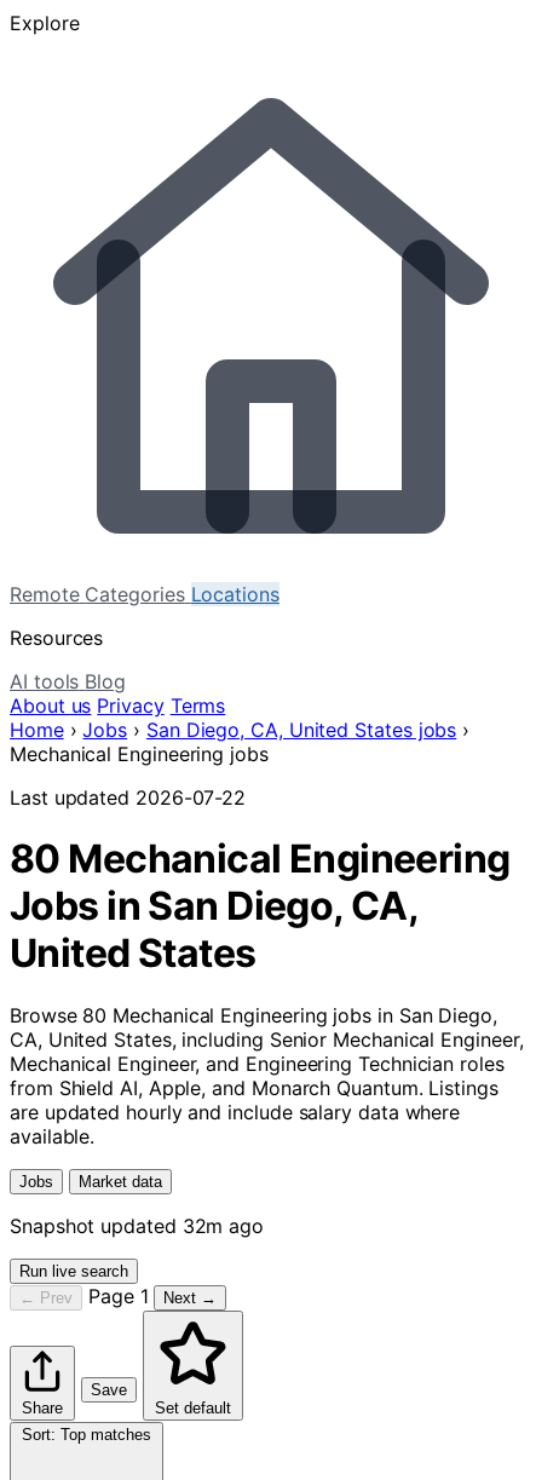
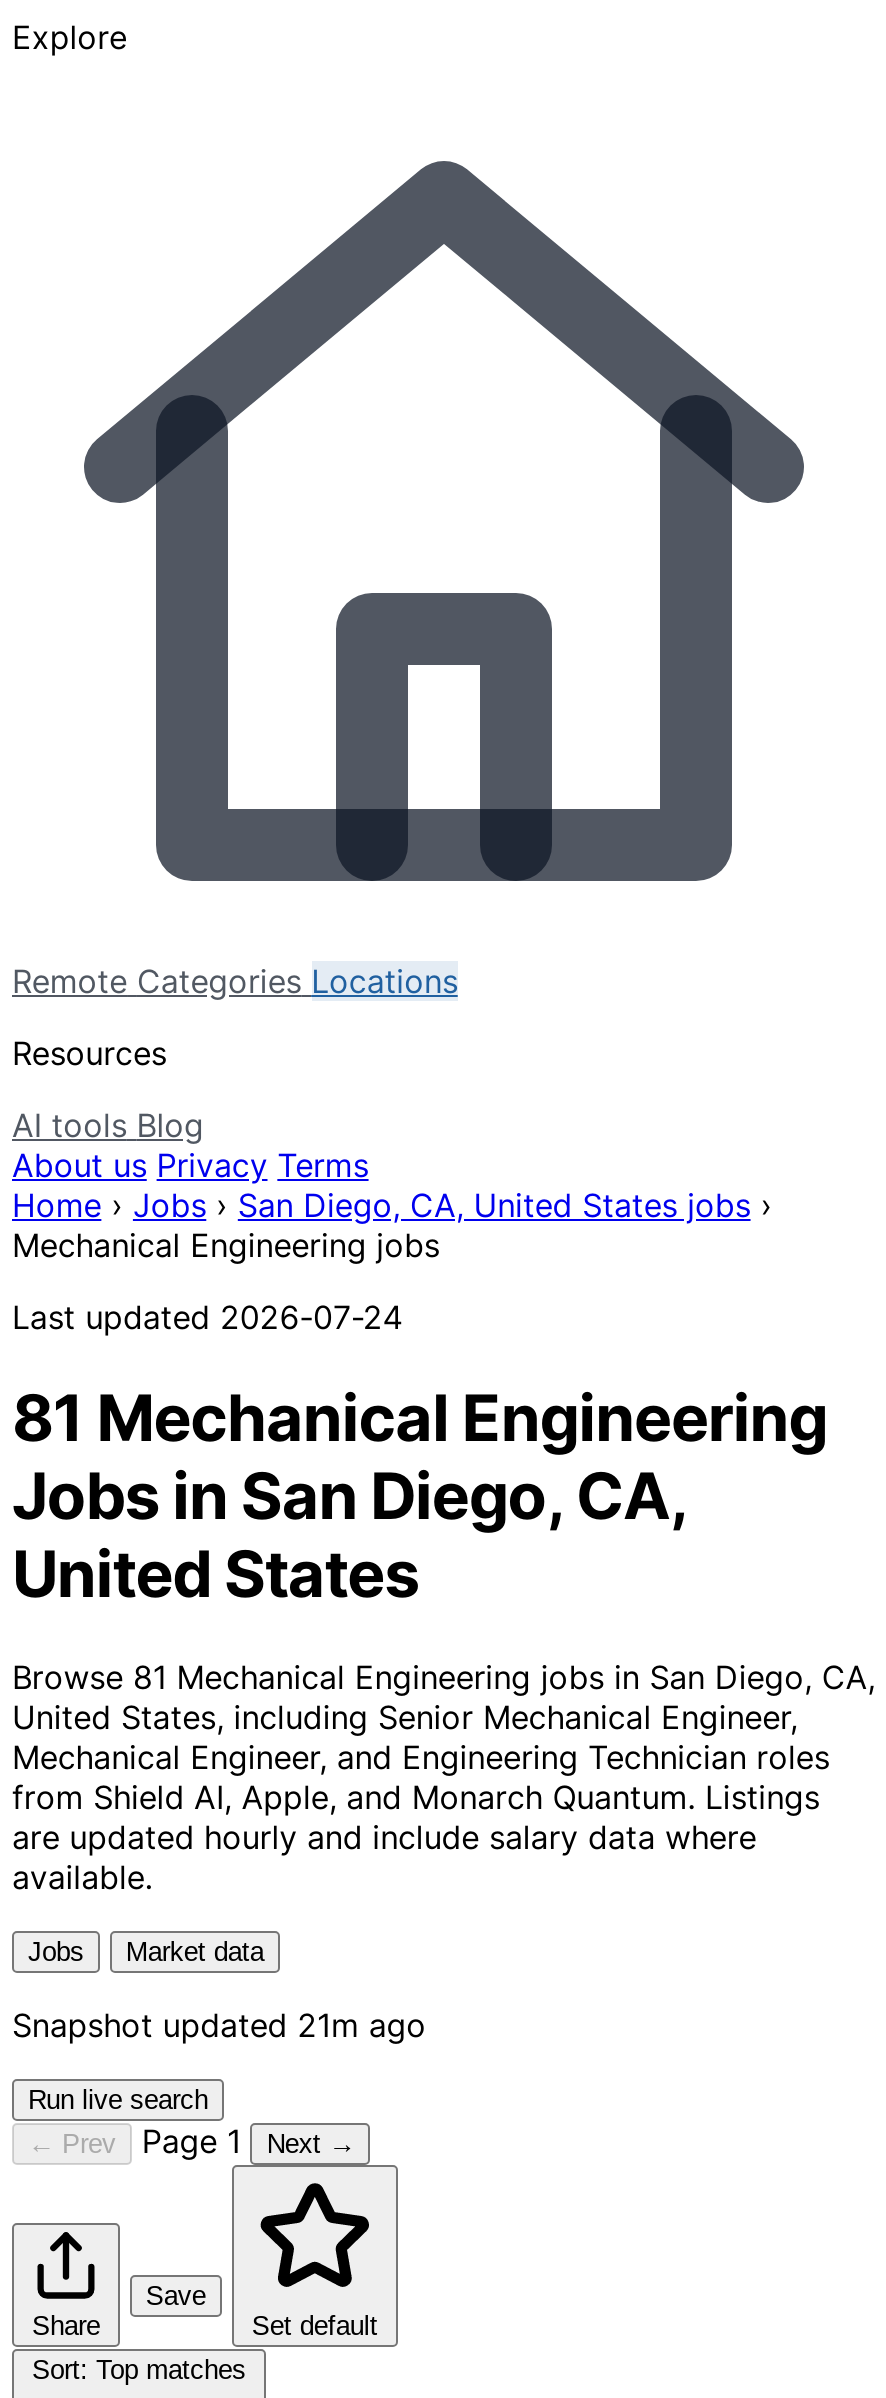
[10,785,246,810] Last updated 2026-07-22 -> [12,1297,402,1337] Last updated 2026-07-24
[10,835,510,883] 80 Mechanical Engineering -> [12,1380,827,1458] 81 Mechanical Engineering
[10,1003,523,1051] Browse 80 Mechanical Engineering jobs in San Diego, | CA, United States, including Senior Mechanical Engineer, -> [12,1657,875,1737] Browse 81 Mechanical Engineering jobs in San Diego, CA, | United States, including Senior Mechanical Engineer,
[10,1214,264,1238] Snapshot updated 32m ago -> [12,2005,426,2045] Snapshot updated 21m ago

